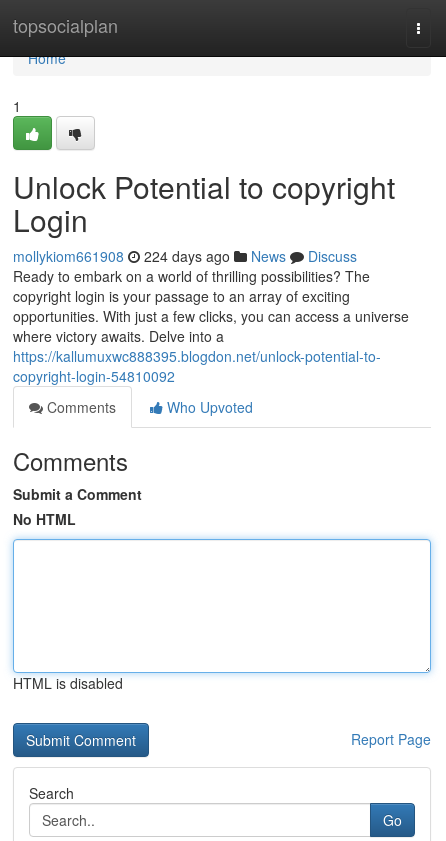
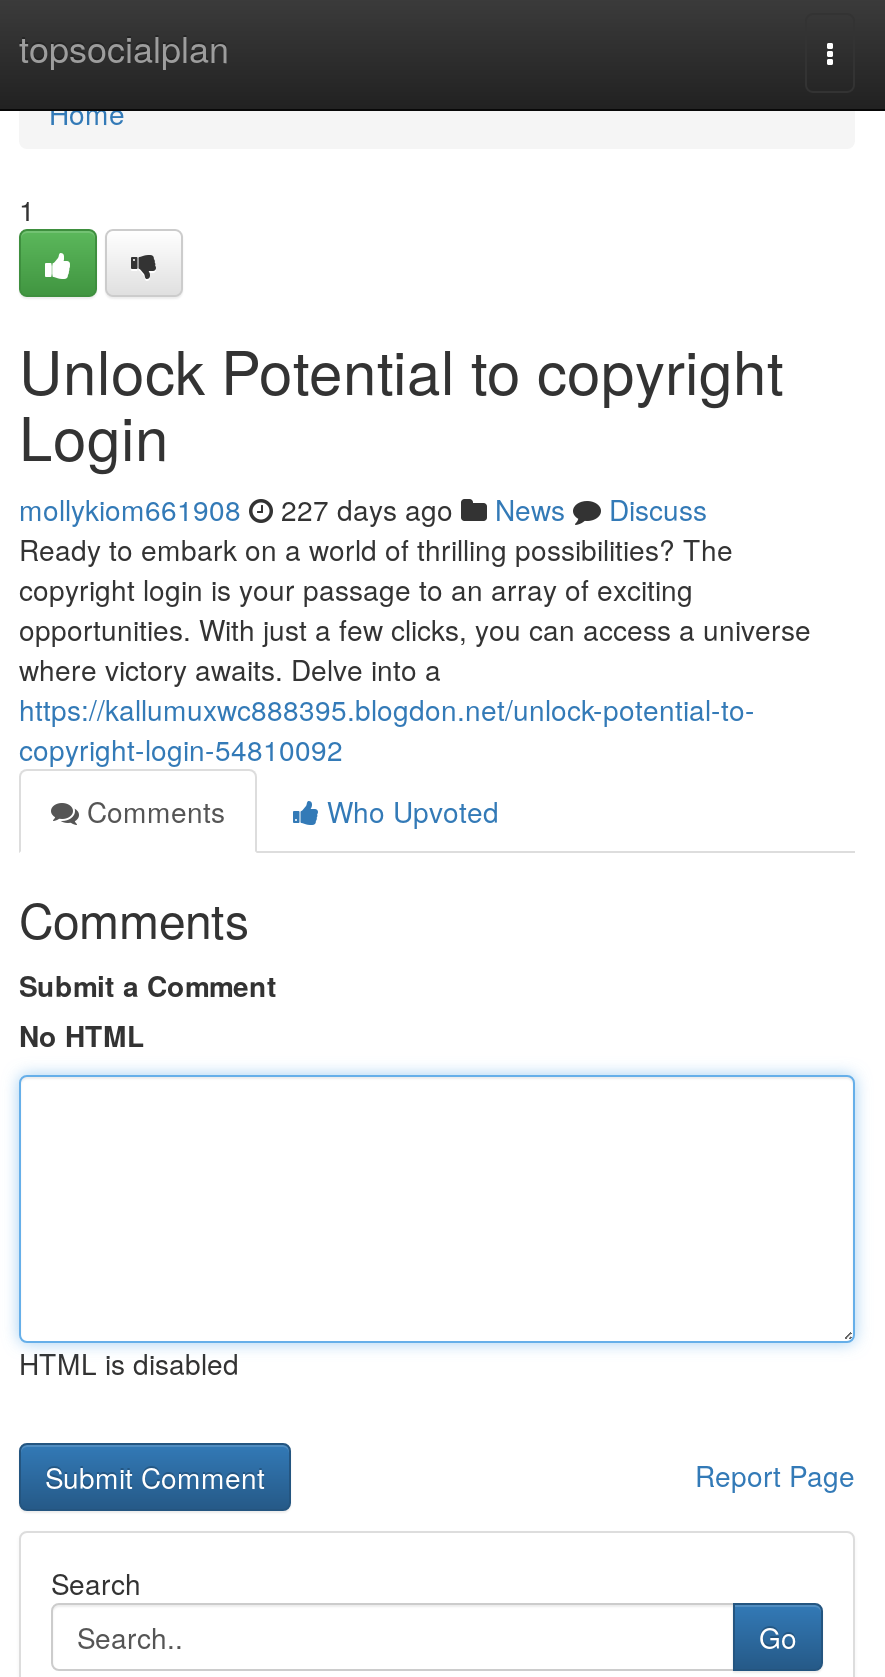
[13,246,357,266] mollykiom661908 224 days ago News Discuss -> [19,489,707,529] mollykiom661908 227 days ago News Discuss

